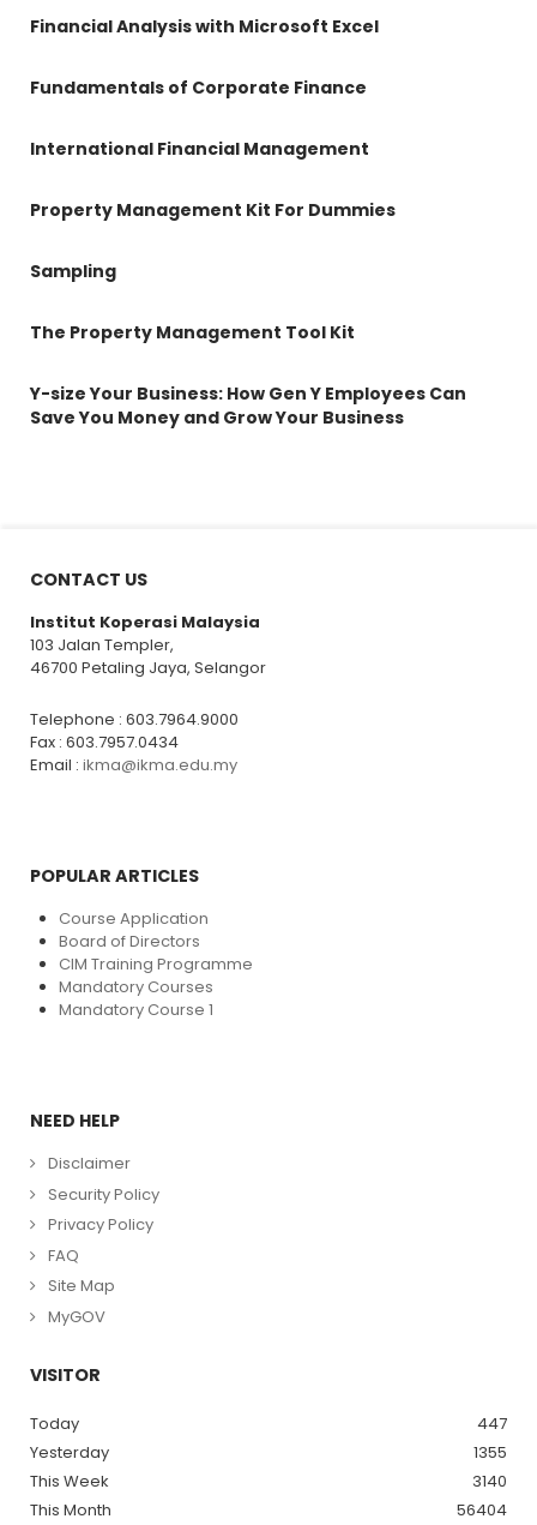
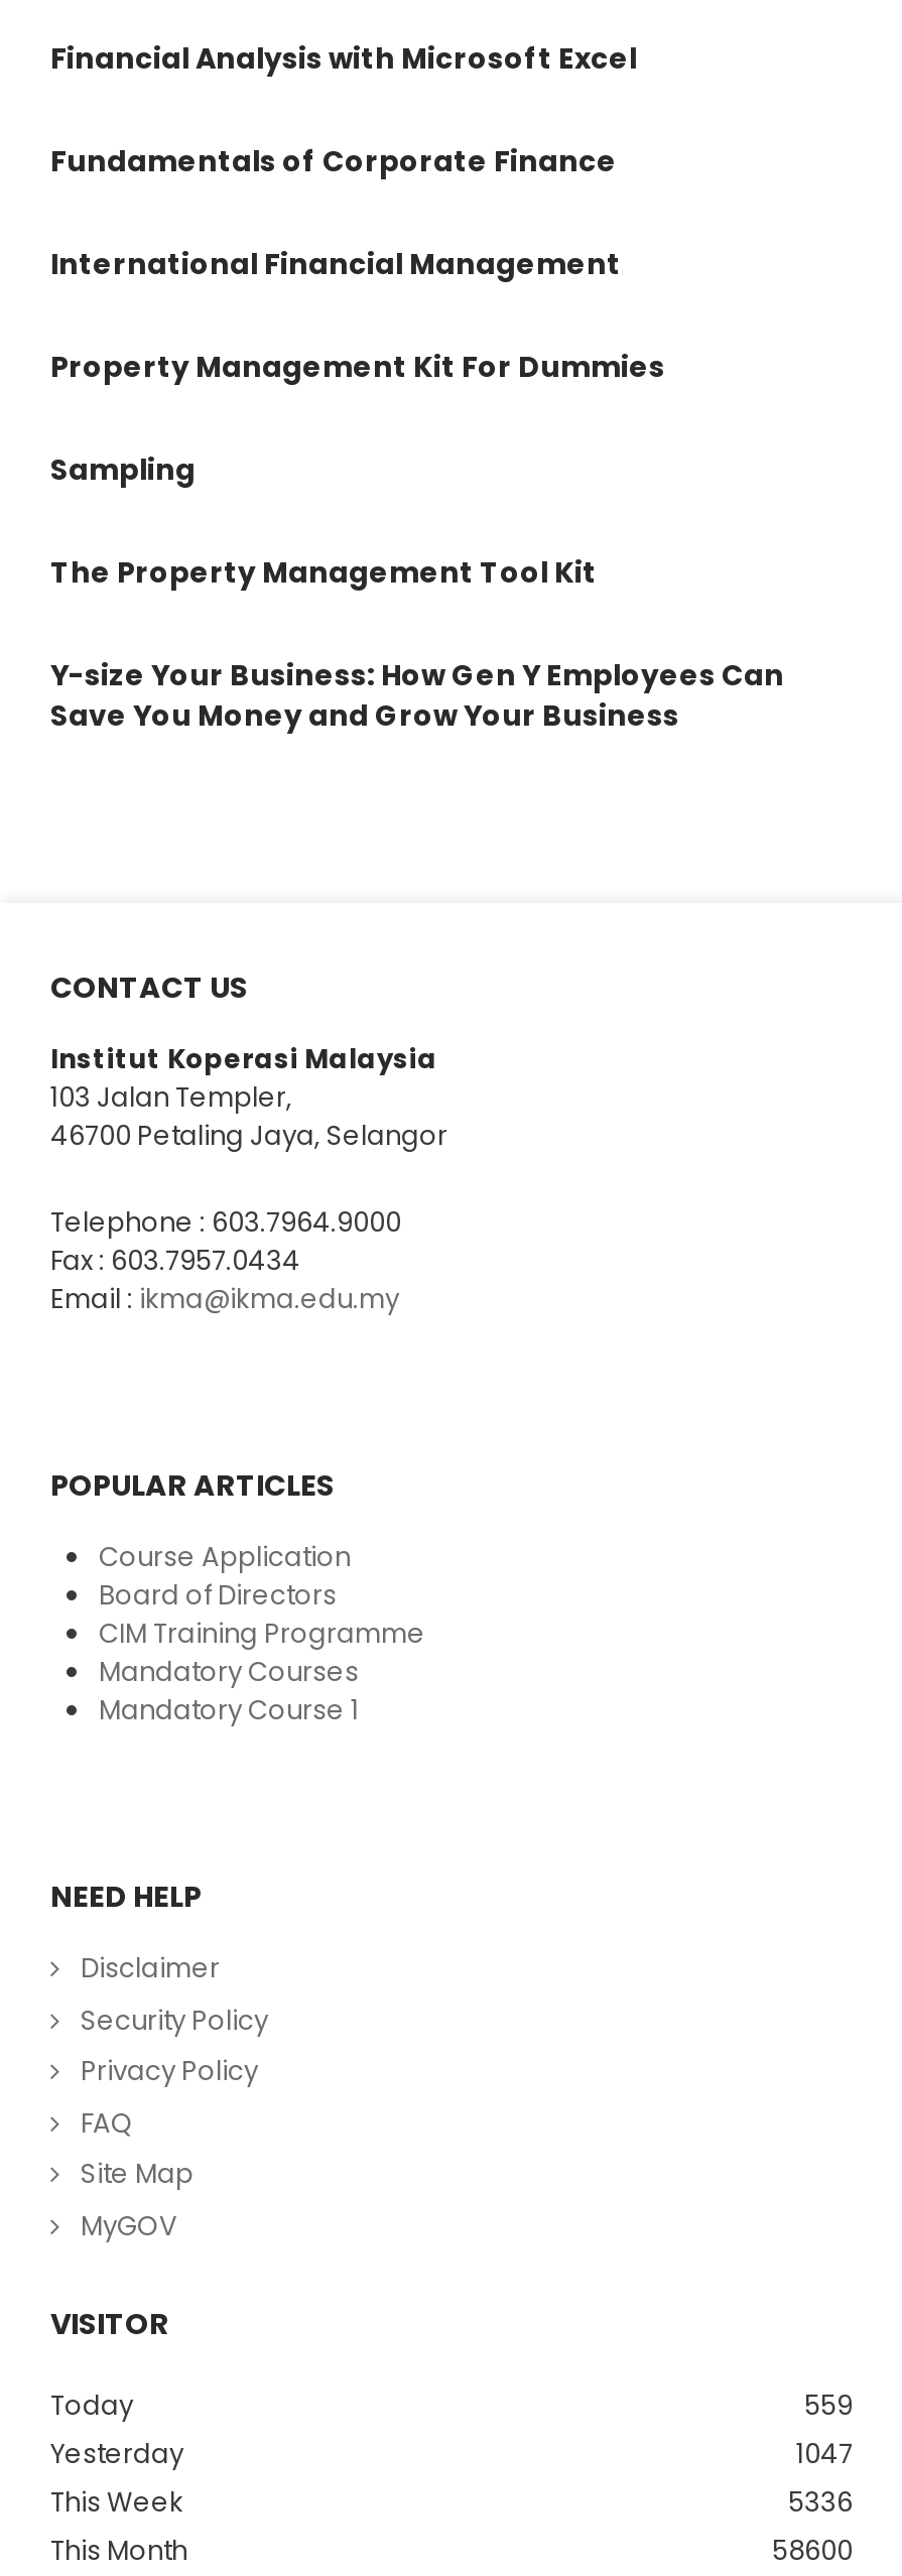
[477,1412,507,1434] 447 -> [804,2386,853,2424] 559
[473,1440,507,1463] 1355 -> [796,2434,853,2472] 1047
[472,1469,507,1492] 3140 -> [788,2482,853,2521] 5336
[457,1498,507,1521] 56404 -> [772,2531,853,2569] 58600

